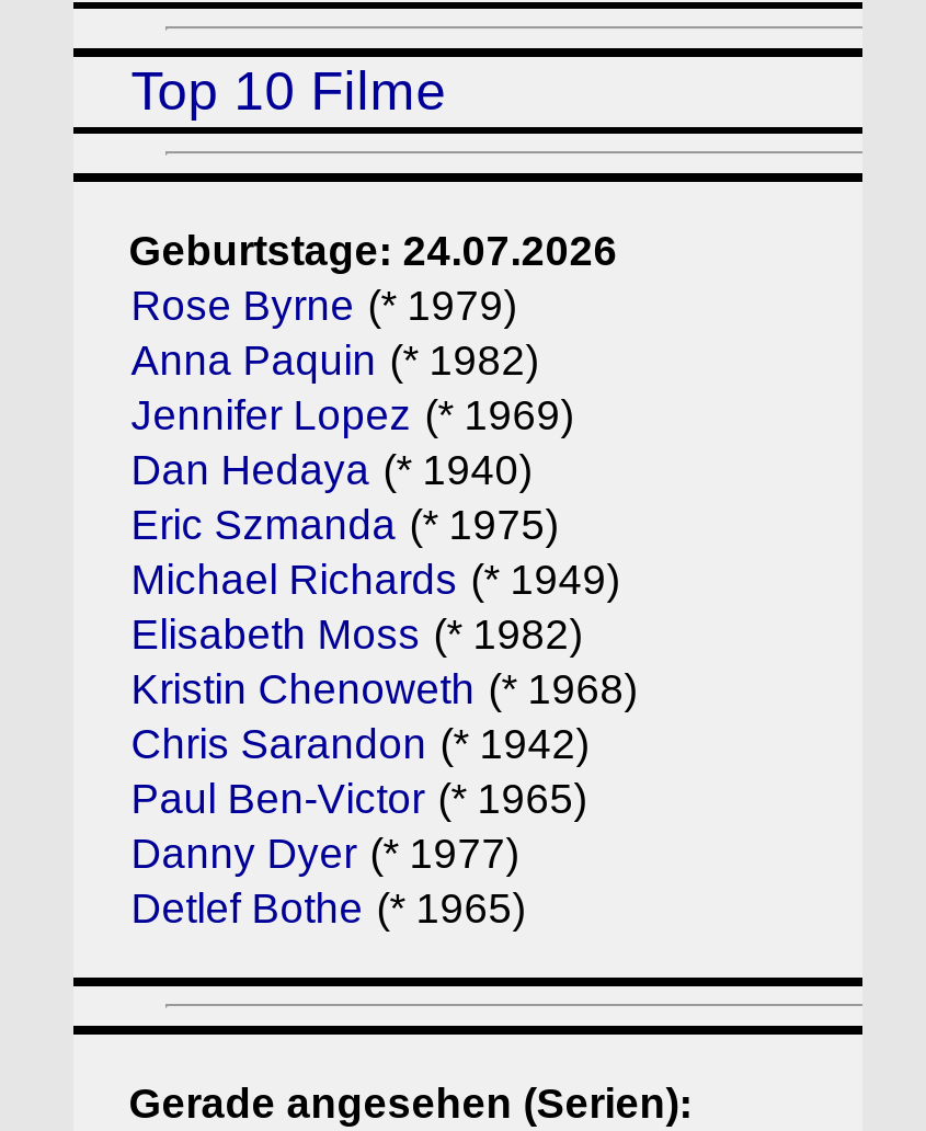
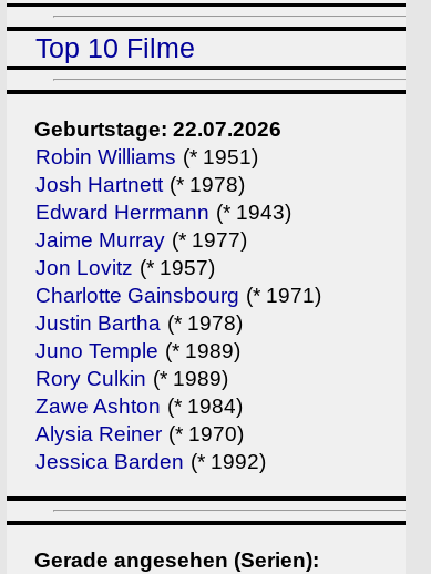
[129,228,637,932] Geburtstage: 24.07.2026 | Rose Byrne (* 1979) | Anna Paquin (* 1982) | Jennifer Lopez (* 1969) | Dan Hedaya (* 1940) | Eric Szmanda (* 1975) | Michael Richards (* 1949) | Elisabeth Moss (* 1982) | Kristin Chenoweth (* 1968) | Chris Sarandon (* 1942) | Paul Ben-Victor (* 1965) | Danny Dyer (* 1977) | Detlef Bothe (* 1965) -> [35,118,322,473] Geburtstage: 22.07.2026 | Robin Williams (* 1951) | Josh Hartnett (* 1978) | Edward Herrmann (* 1943) | Jaime Murray (* 1977) | Jon Lovitz (* 1957) | Charlotte Gainsbourg (* 1971) | Justin Bartha (* 1978) | Juno Temple (* 1989) | Rory Culkin (* 1989) | Zawe Ashton (* 1984) | Alysia Reiner (* 1970) | Jessica Barden (* 1992)

